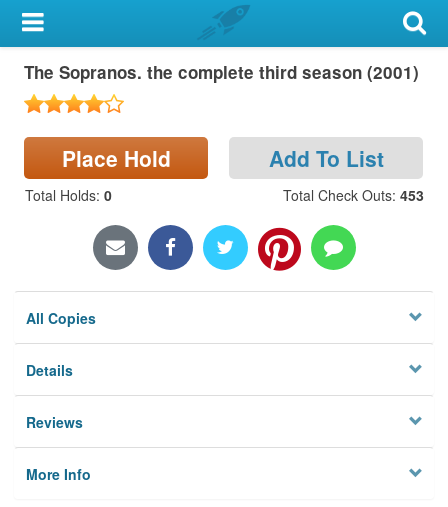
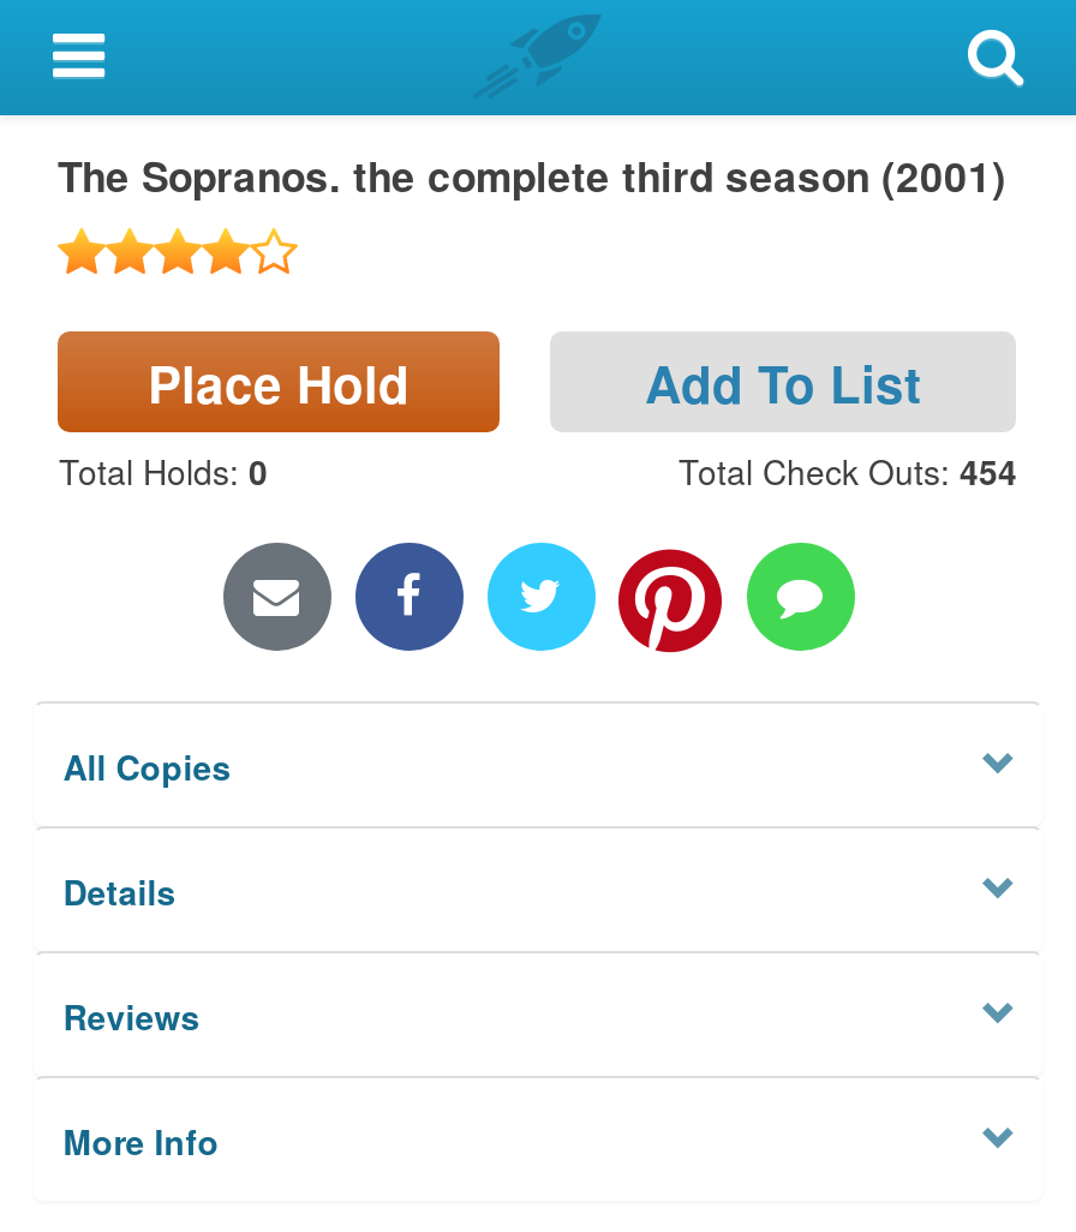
[282,185,423,205] Total Check Outs: 453 -> [679,446,1017,494] Total Check Outs: 454

